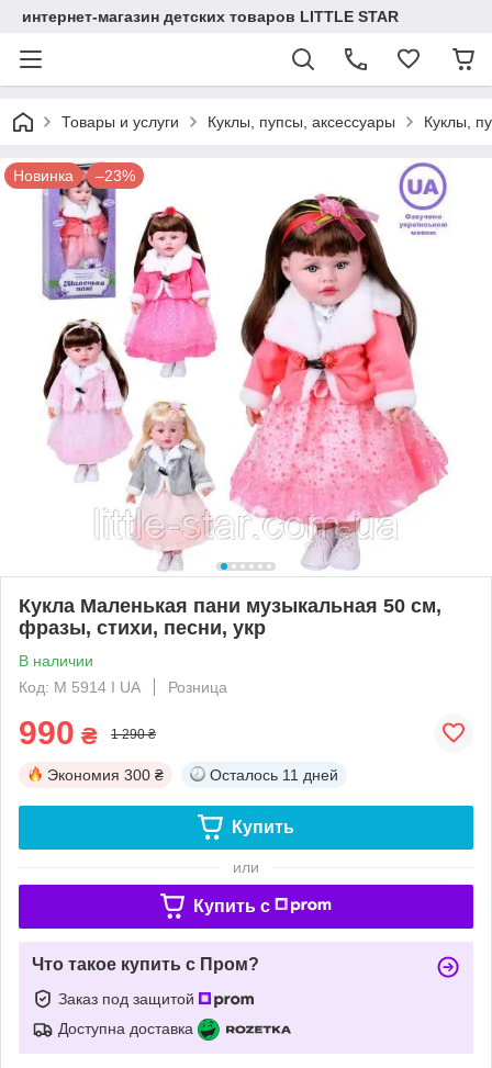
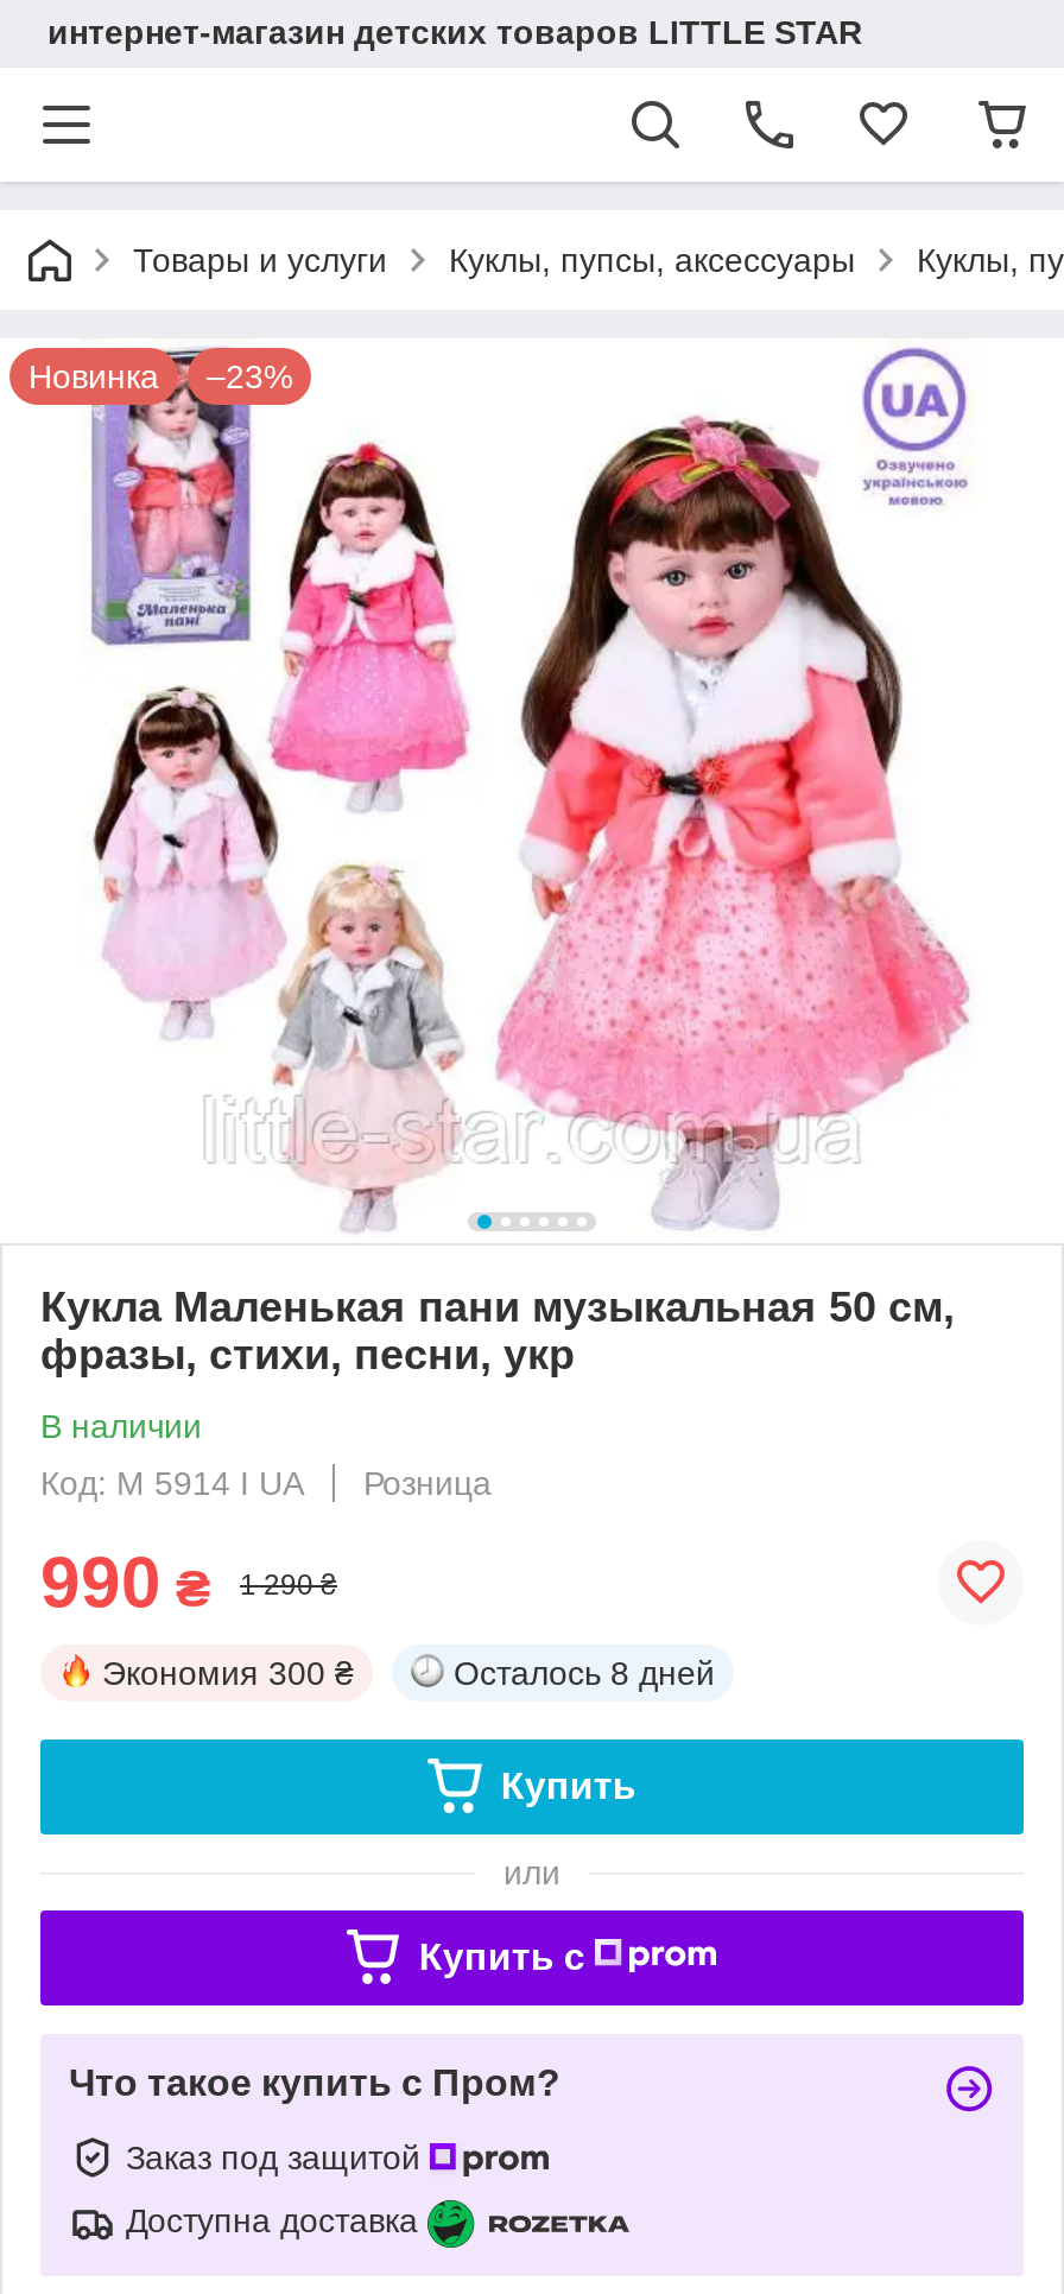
[210,766,338,783] Осталось 11 дней -> [454,1654,715,1692] Осталось 8 дней

